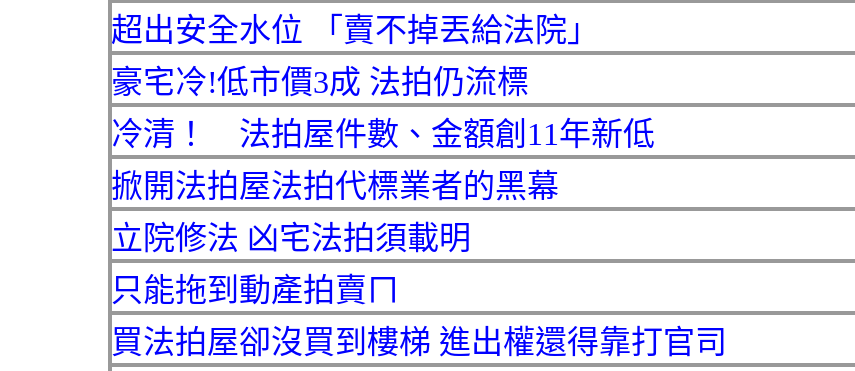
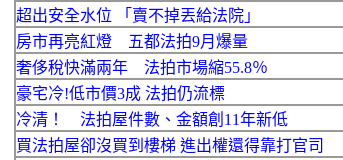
none -> [15,33,267,76] 房市再亮紅燈 五都法拍9月爆量 | 奢侈稅快滿兩年 法拍市場縮55.8％
moved [111,65,655,151] -> [15,85,287,128]: 豪宅冷!低市價3成 法拍仍流標 | 冷清！ 法拍屋件數、金額創11年新低
[111,169,559,307] 掀開法拍屋法拍代標業者的黑幕 | 立院修法 凶宅法拍須載明 | 只能拖到動產拍賣ㄇ -> none

